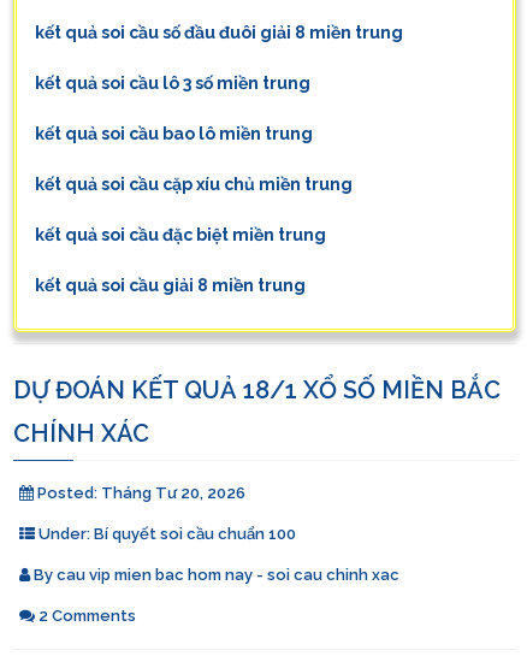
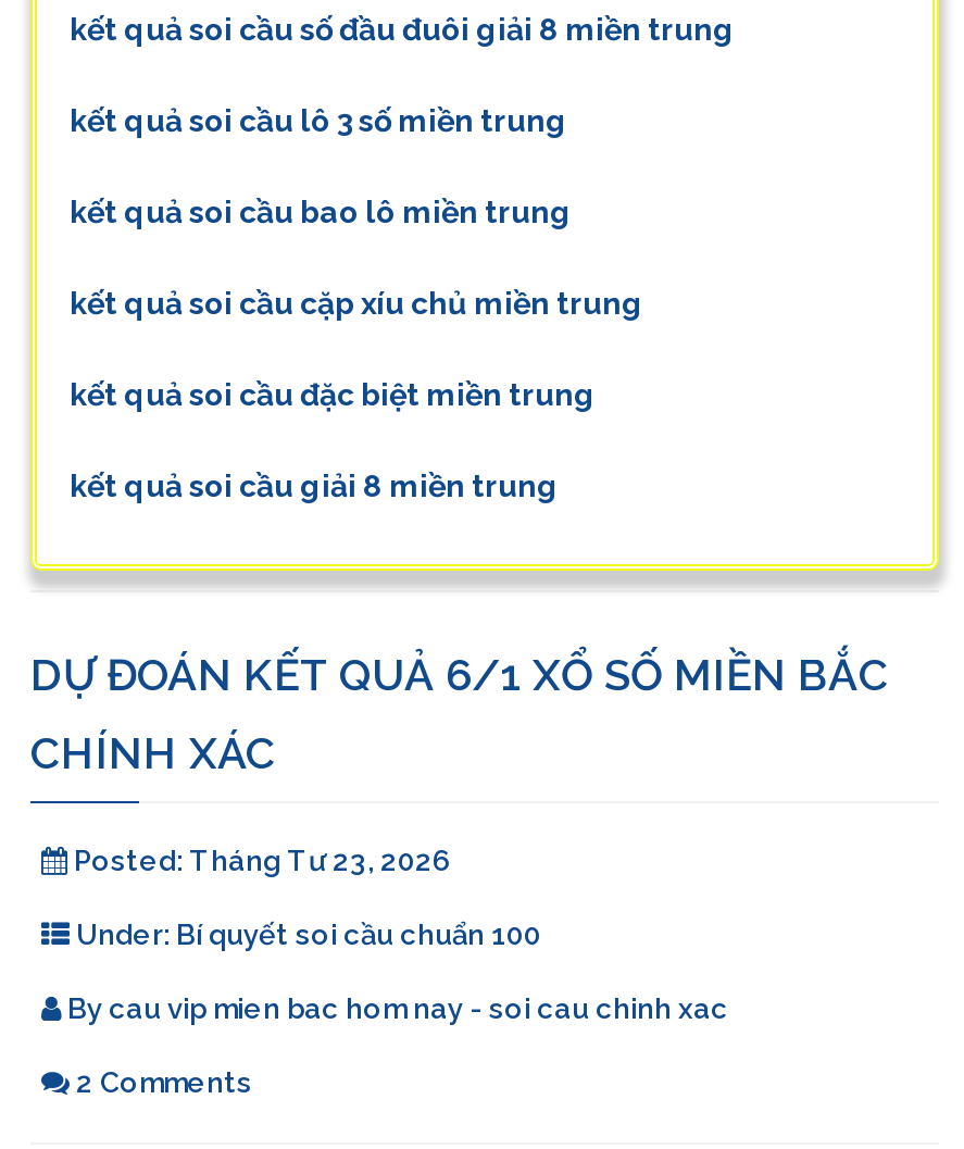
[13,376,501,404] DỰ ĐOÁN KẾT QUẢ 18/1 XỔ SỐ MIỀN BẮC -> [30,649,889,701] DỰ ĐOÁN KẾT QUẢ 6/1 XỔ SỐ MIỀN BẮC
[34,484,245,502] Posted: Tháng Tư 20, 2026 -> [67,845,450,877] Posted: Tháng Tư 23, 2026

